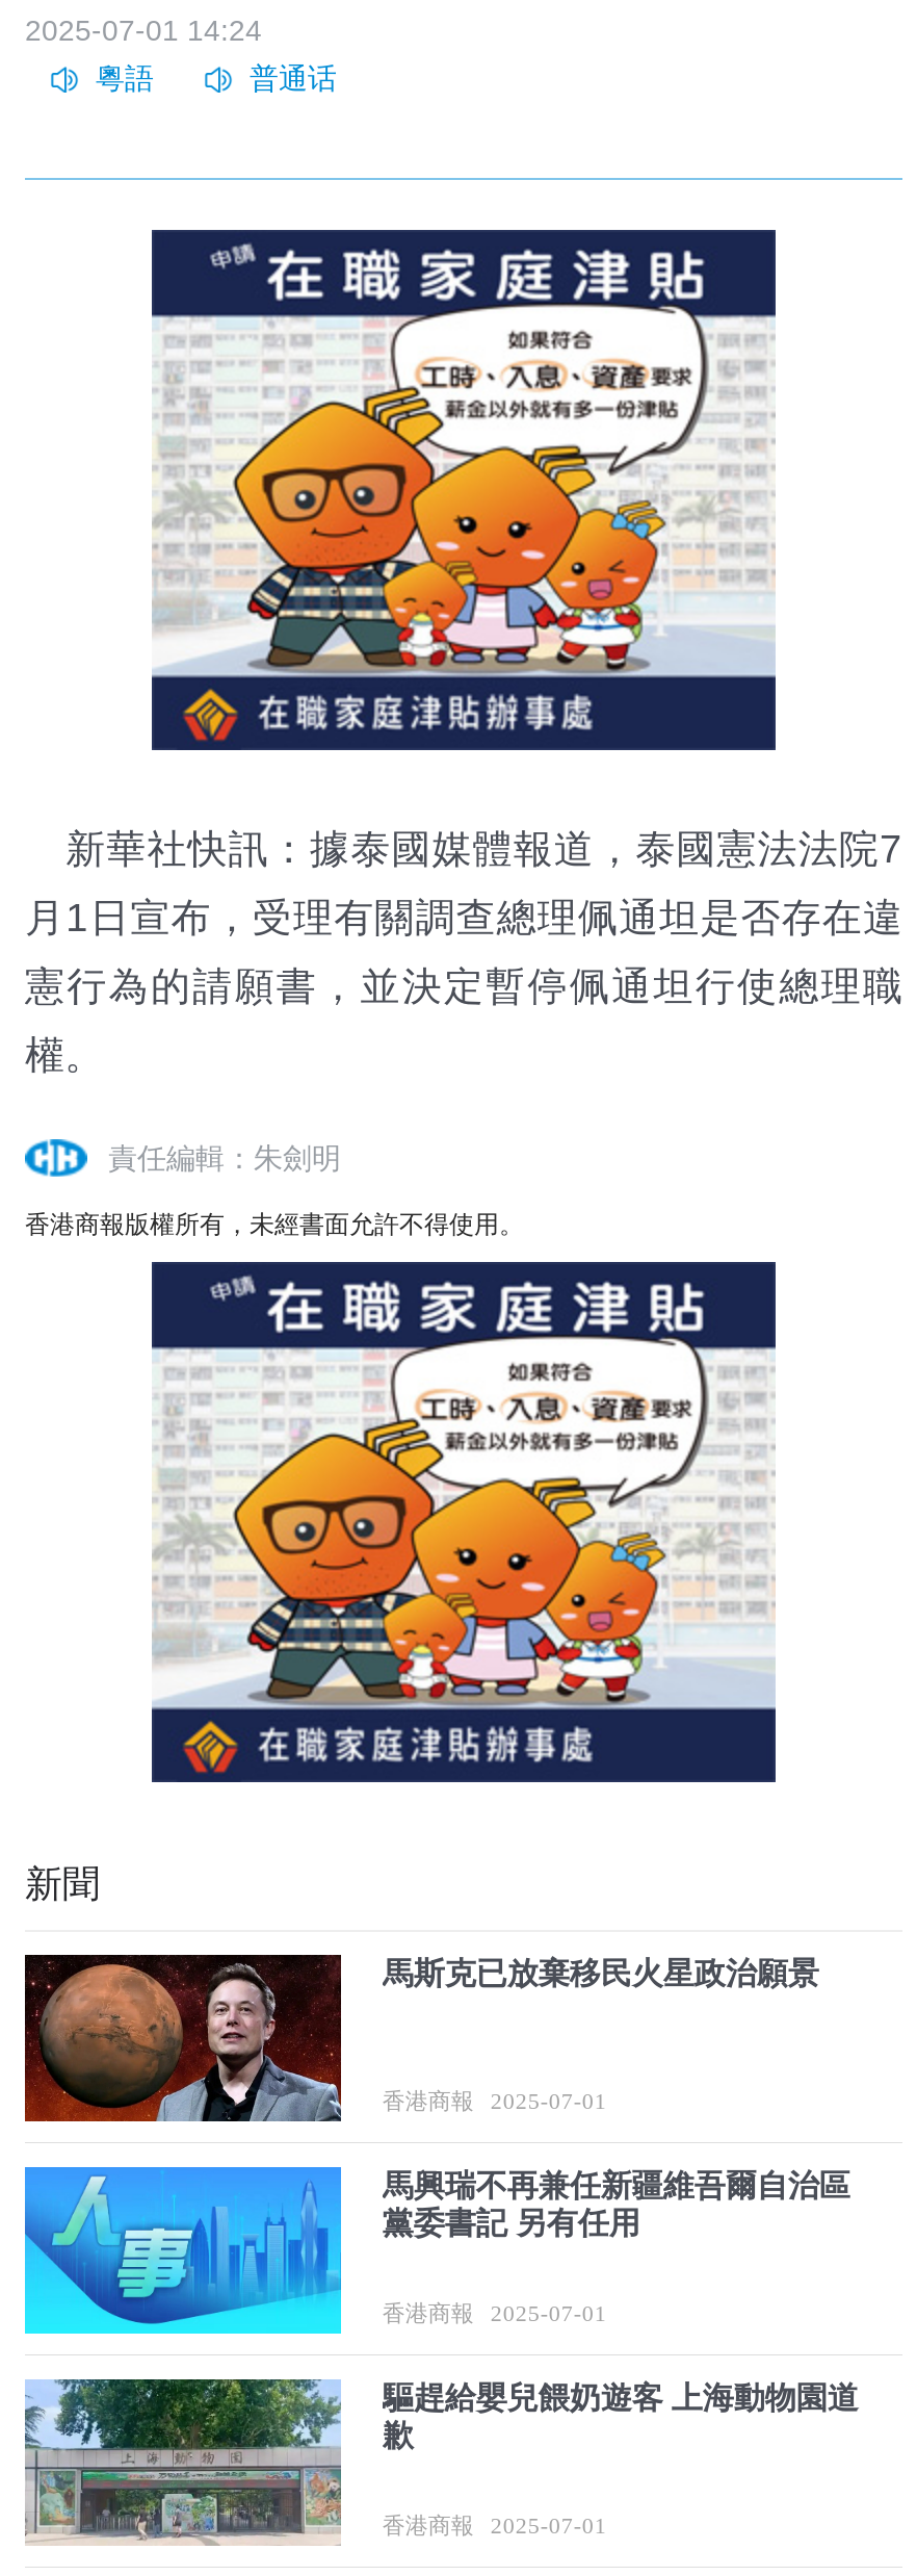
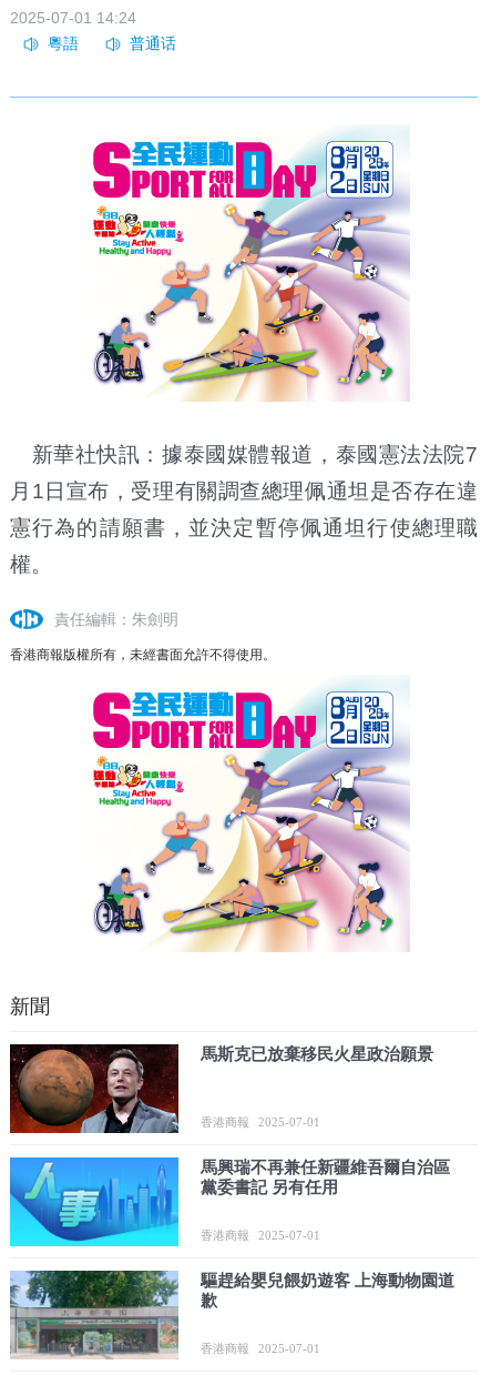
[150,228,778,752] [image] -> [78,124,410,402] [image]
[150,1260,778,1784] [image] -> [78,675,410,952] [image]

